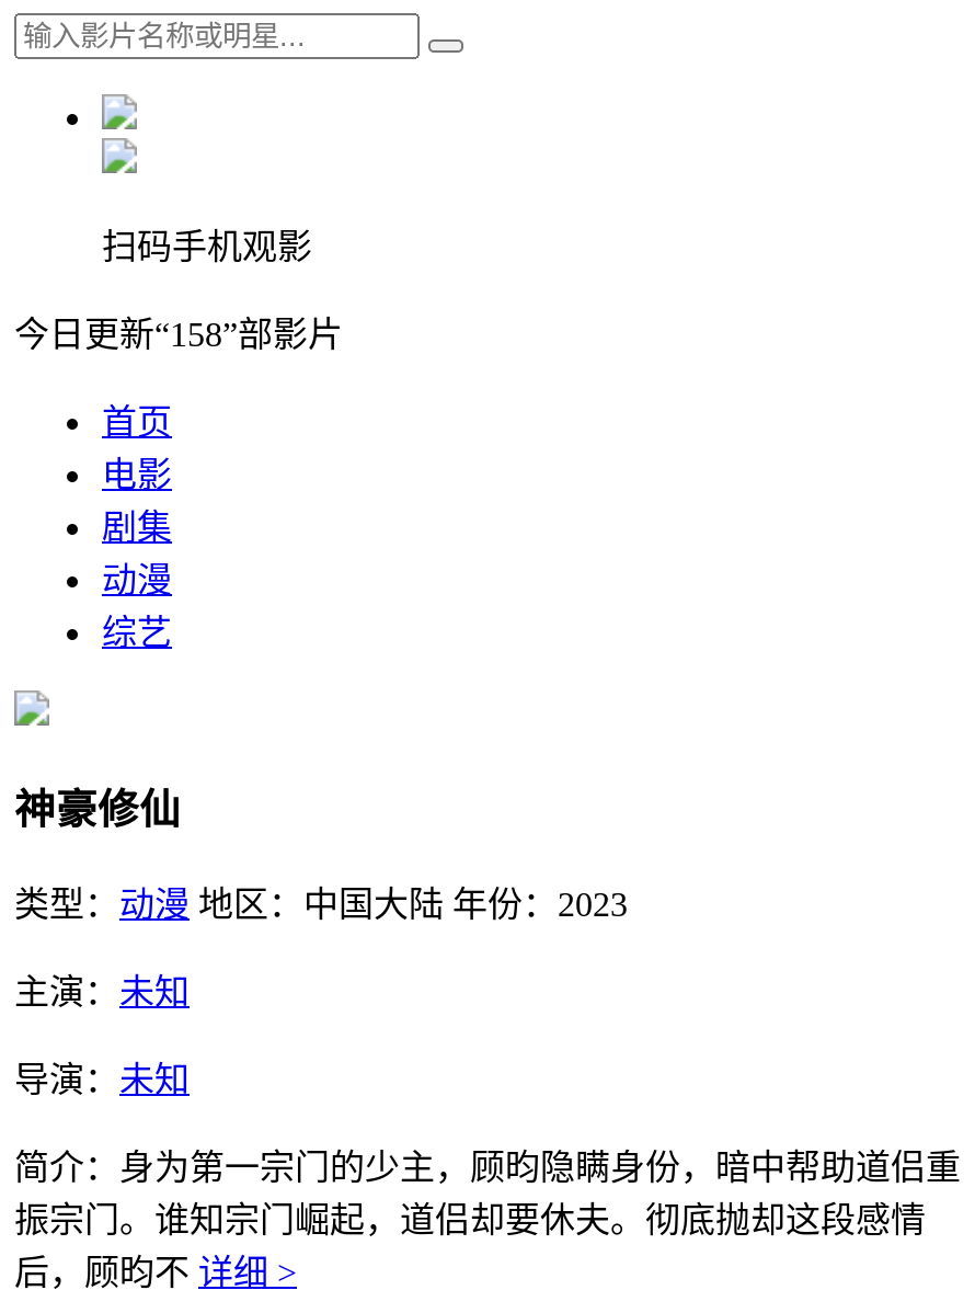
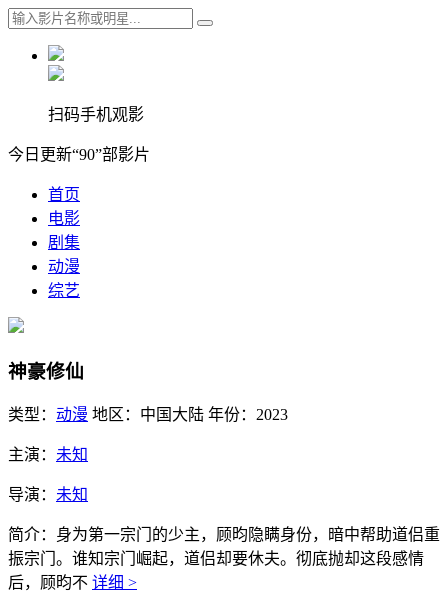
[14,316,343,353] 今日更新“158”部影片 -> [8,146,150,163] 今日更新“90”部影片

